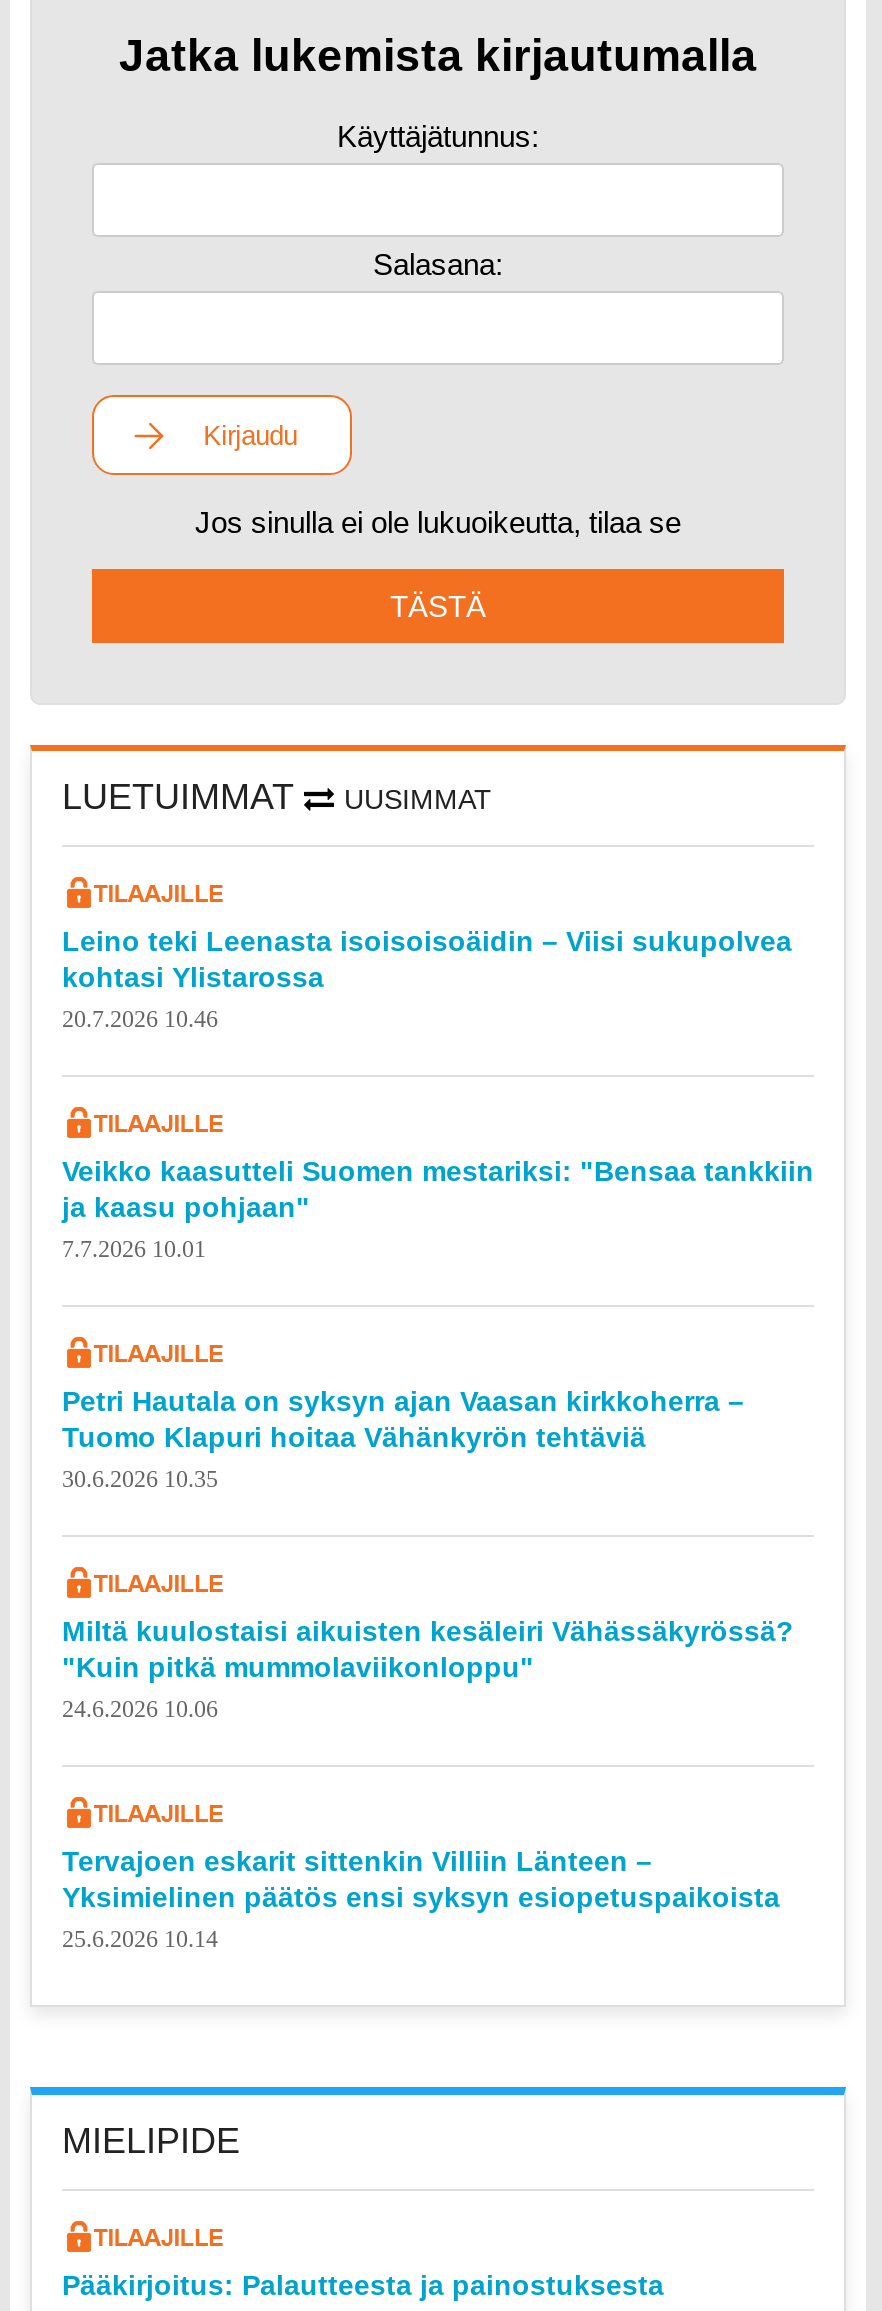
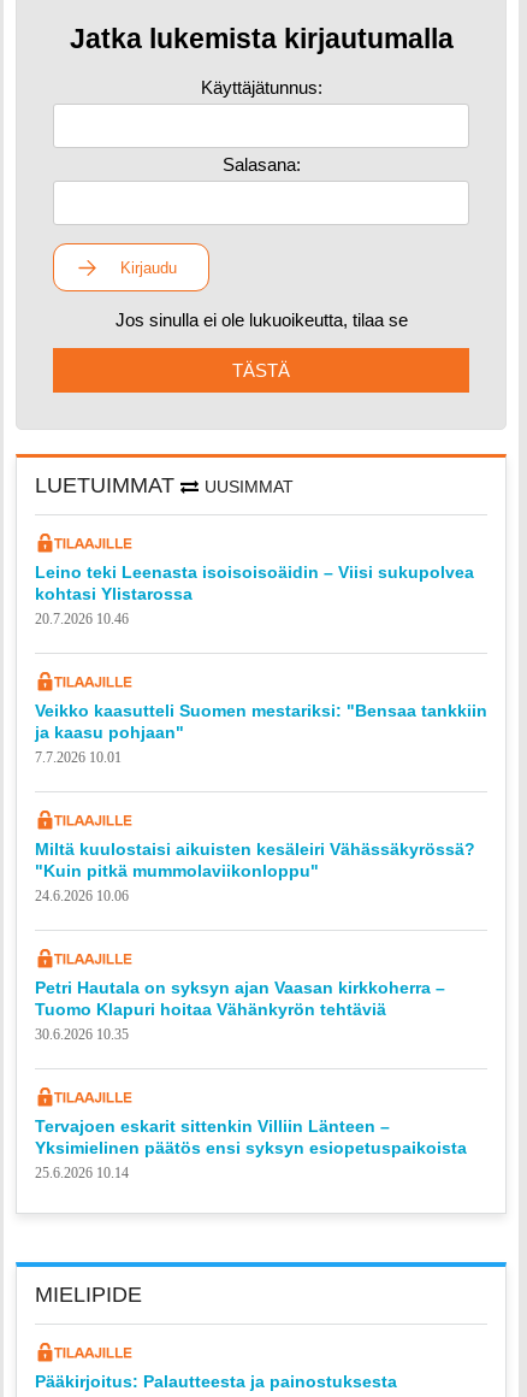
moved [62,1386,744,1494] -> [35,978,445,1043]: Petri Hautala on syksyn ajan Vaasan kirkkoherra – | Tuomo Klapuri hoitaa Vähänkyrön tehtäviä | 30.6.2026 10.35
moved [62,1616,794,1724] -> [35,840,475,905]: Miltä kuulostaisi aikuisten kesäleiri Vähässäkyrössä? | "Kuin pitkä mummolaviikonloppu" | 24.6.2026 10.06

